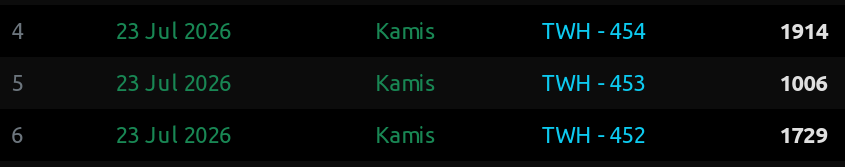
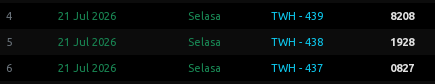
[115,19,827,43] 23 Jul 2026 | Kamis | TWH - 454 | 1914 -> [58,10,414,22] 21 Jul 2026 | Selasa | TWH - 439 | 8208
[115,71,827,95] 23 Jul 2026 | Kamis | TWH - 453 | 1006 -> [58,36,414,48] 21 Jul 2026 | Selasa | TWH - 438 | 1928
[115,123,827,147] 23 Jul 2026 | Kamis | TWH - 452 | 1729 -> [58,62,414,74] 21 Jul 2026 | Selasa | TWH - 437 | 0827

